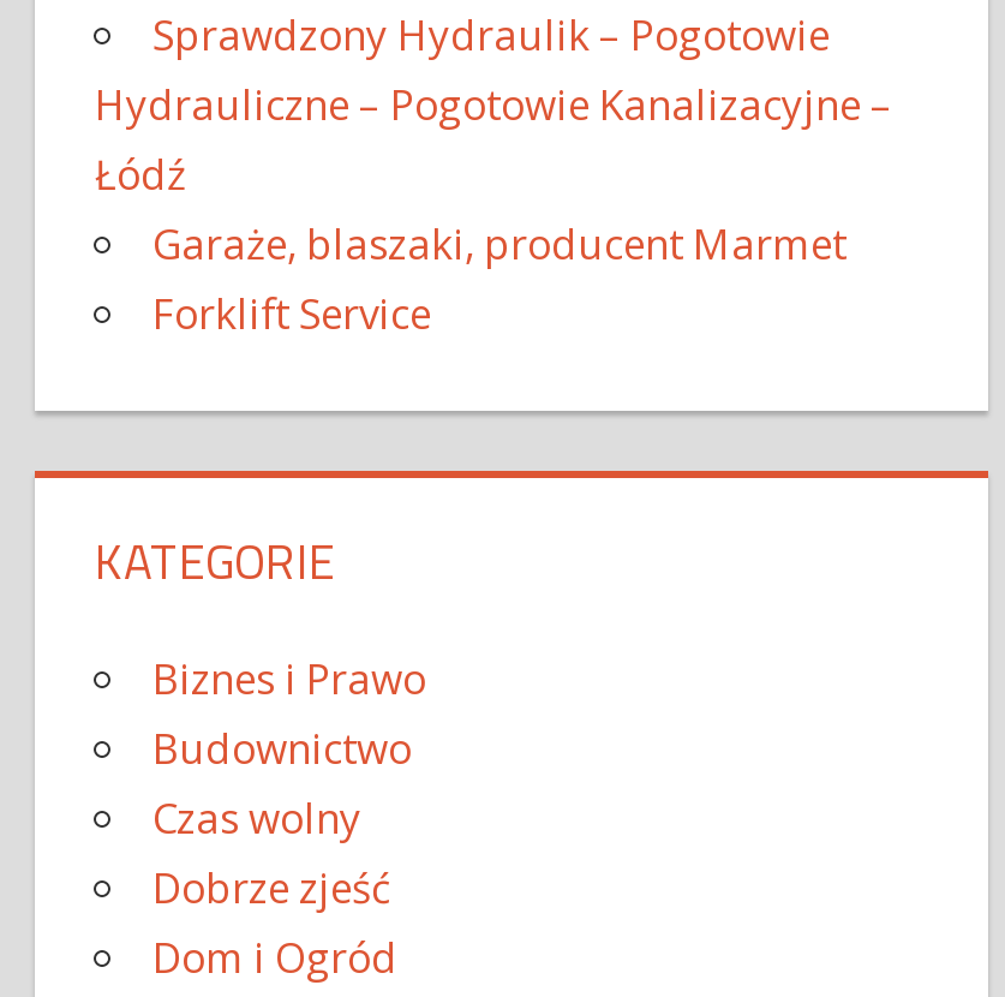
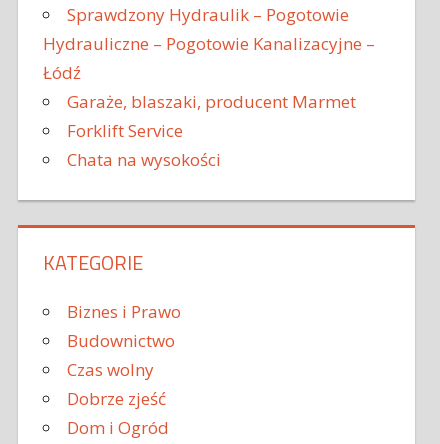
none -> [67,148,221,171] Chata na wysokości

